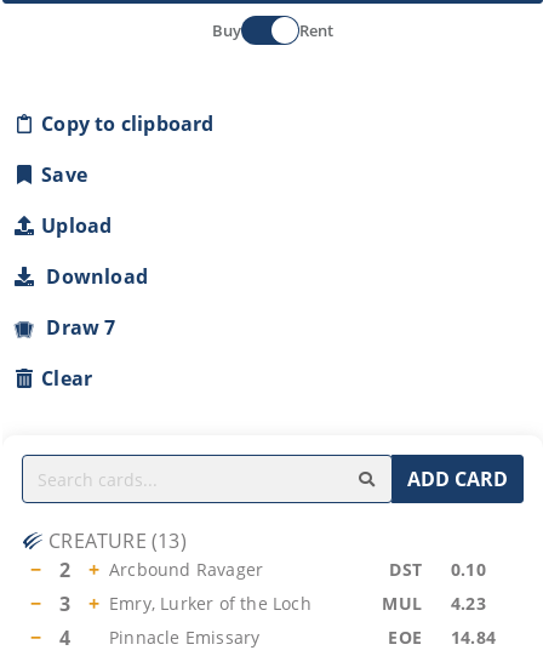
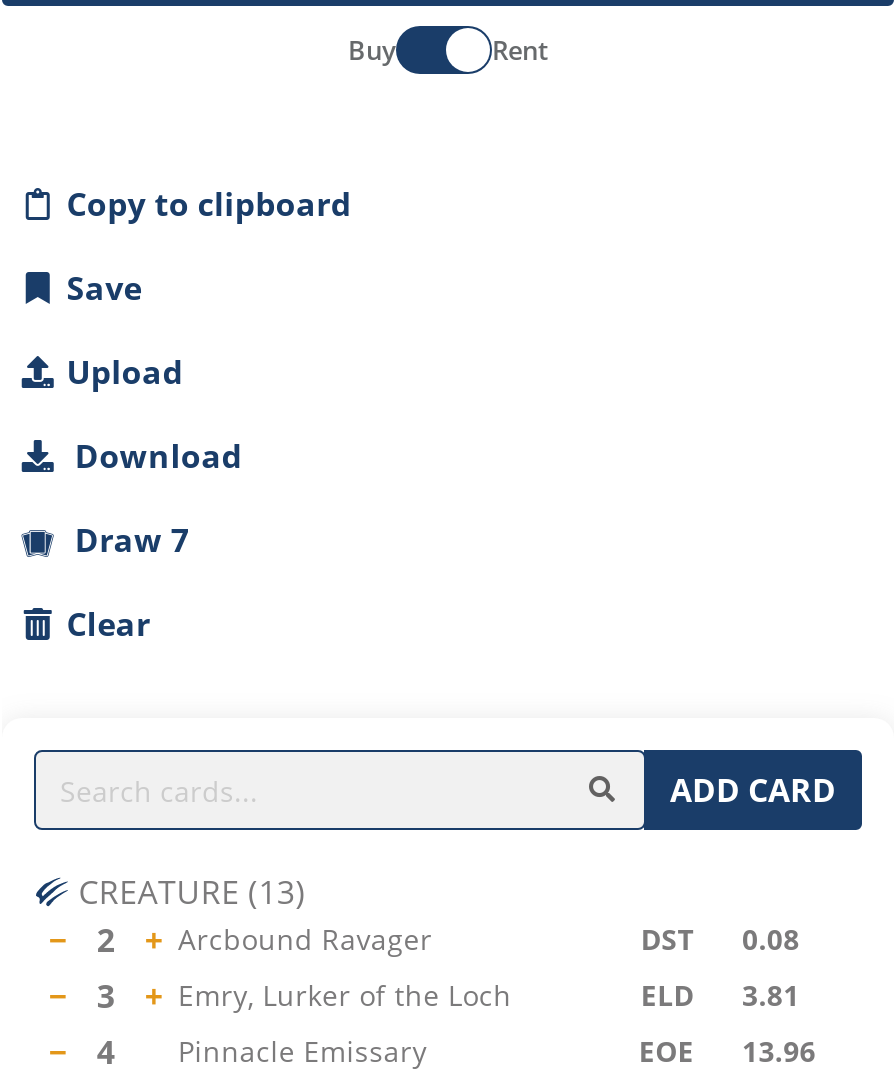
[390,558,486,581] DST 0.10 -> [641,920,800,958] DST 0.08
[382,592,486,615] MUL | 4.23 -> [641,976,800,1014] ELD | 3.81
[388,626,496,649] EOE 14.84 -> [639,1032,816,1070] EOE 13.96

